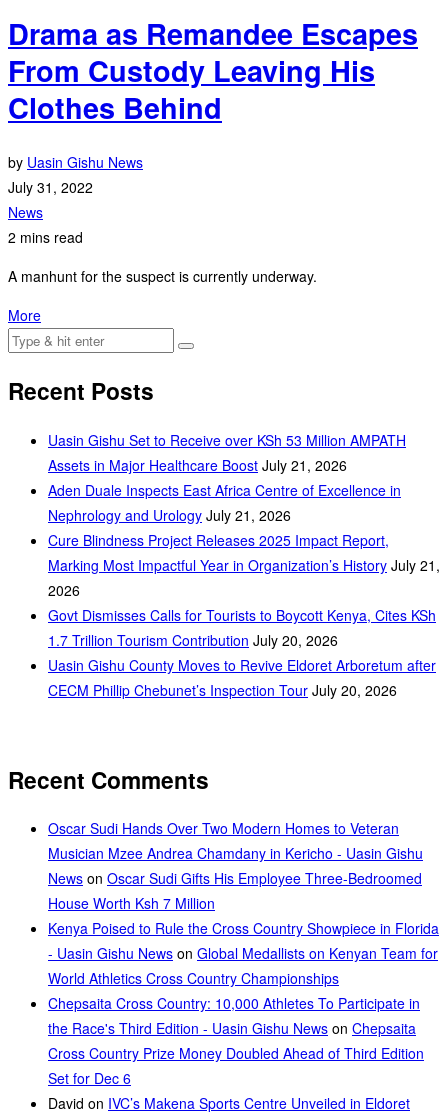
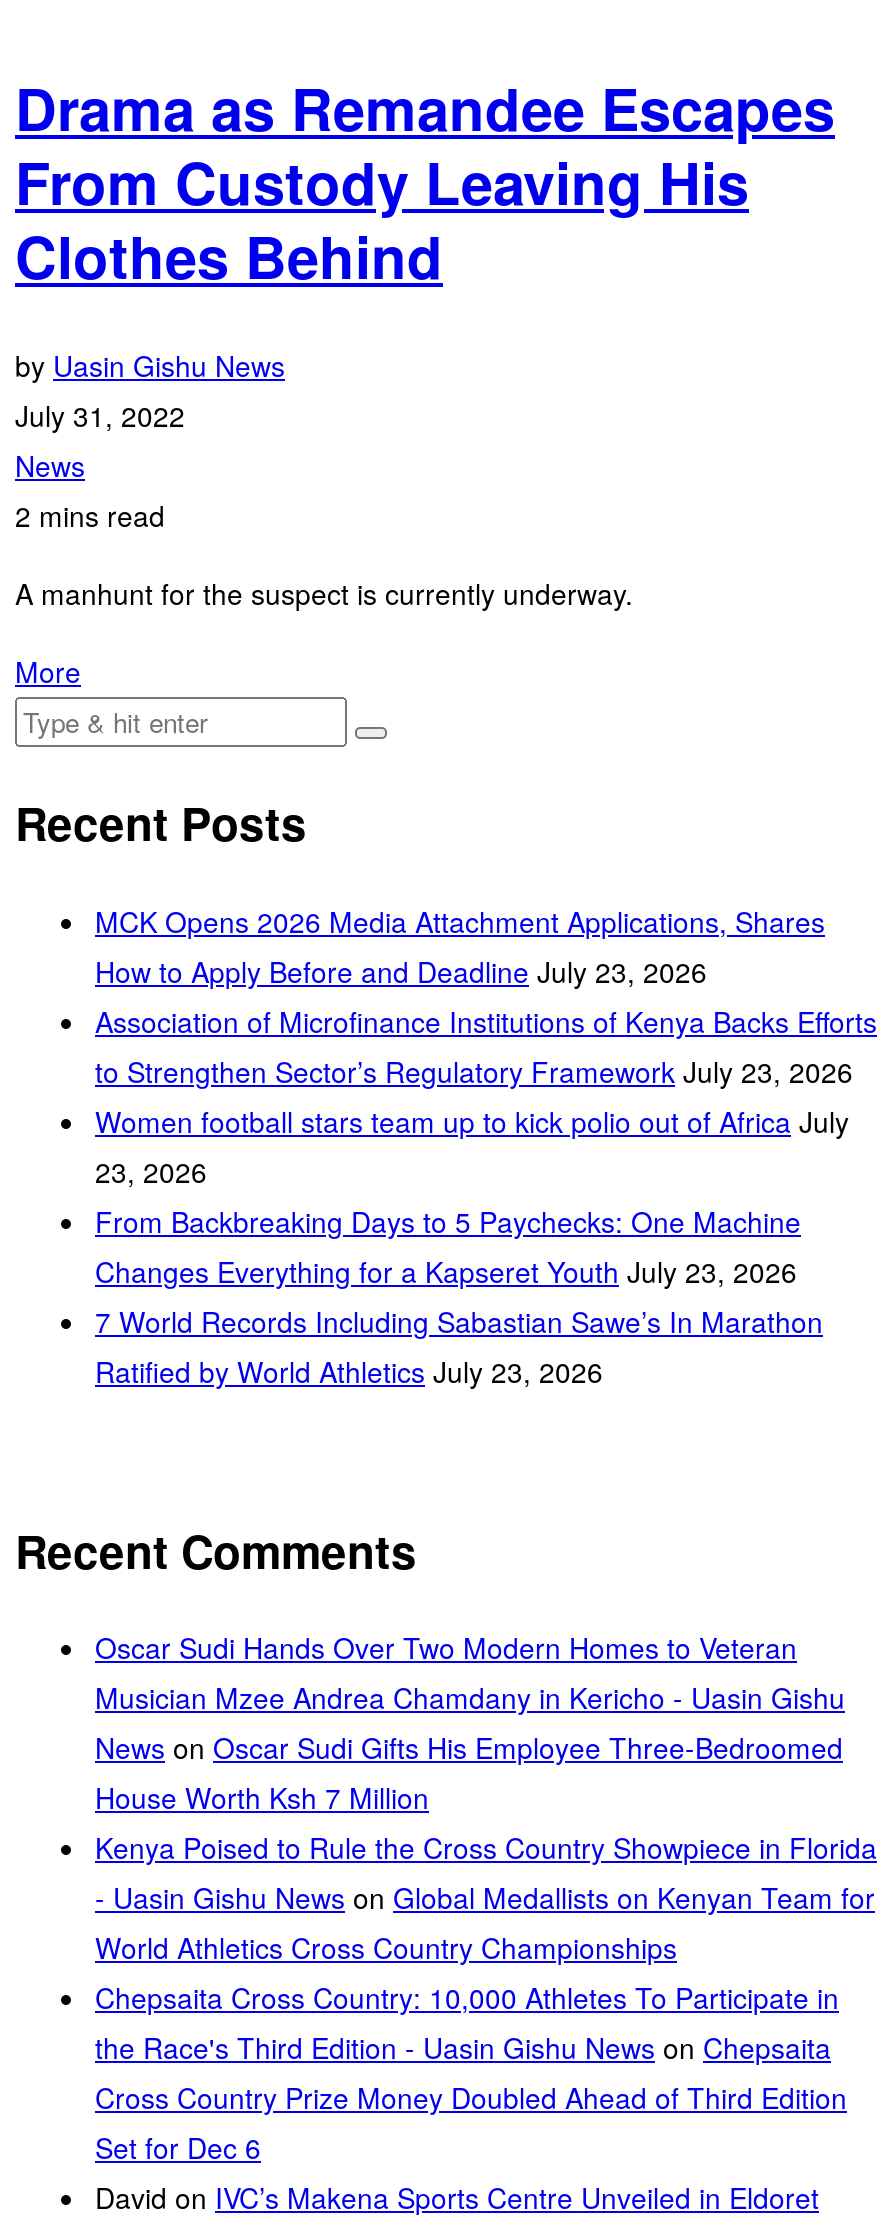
[48,430,440,700] Uasin Gishu Set to Receive over KSh 53 Million AMPATH | Assets in Major Healthcare Boost July 21, 2026 | Aden Duale Inspects East Africa Centre of Excellence in | Nephrology and Urology July 21, 2026 | Cure Blindness Project Releases 2025 Impact Report, | Marking Most Impactful Year in Organization’s History July 21, | 2026 | Govt Dismisses Calls for Tourists to Boycott Kenya, Cites KSh | 1.7 Trillion Tourism Contribution July 20, 2026 | Uasin Gishu County Moves to Revive Eldoret Arboretum after | CECM Phillip Chebunet’s Inspection Tour July 20, 2026 -> [95,901,877,1391] MCK Opens 2026 Media Attachment Applications, Shares | How to Apply Before and Deadline July 23, 2026 | Association of Microfinance Institutions of Kenya Backs Efforts | to Strengthen Sector’s Regulatory Framework July 23, 2026 | Women football stars team up to kick polio out of Africa July | 23, 2026 | From Backbreaking Days to 5 Paychecks: One Machine | Changes Everything for a Kapseret Youth July 23, 2026 | 7 World Records Including Sabastian Sawe’s In Marathon | Ratified by World Athletics July 23, 2026

